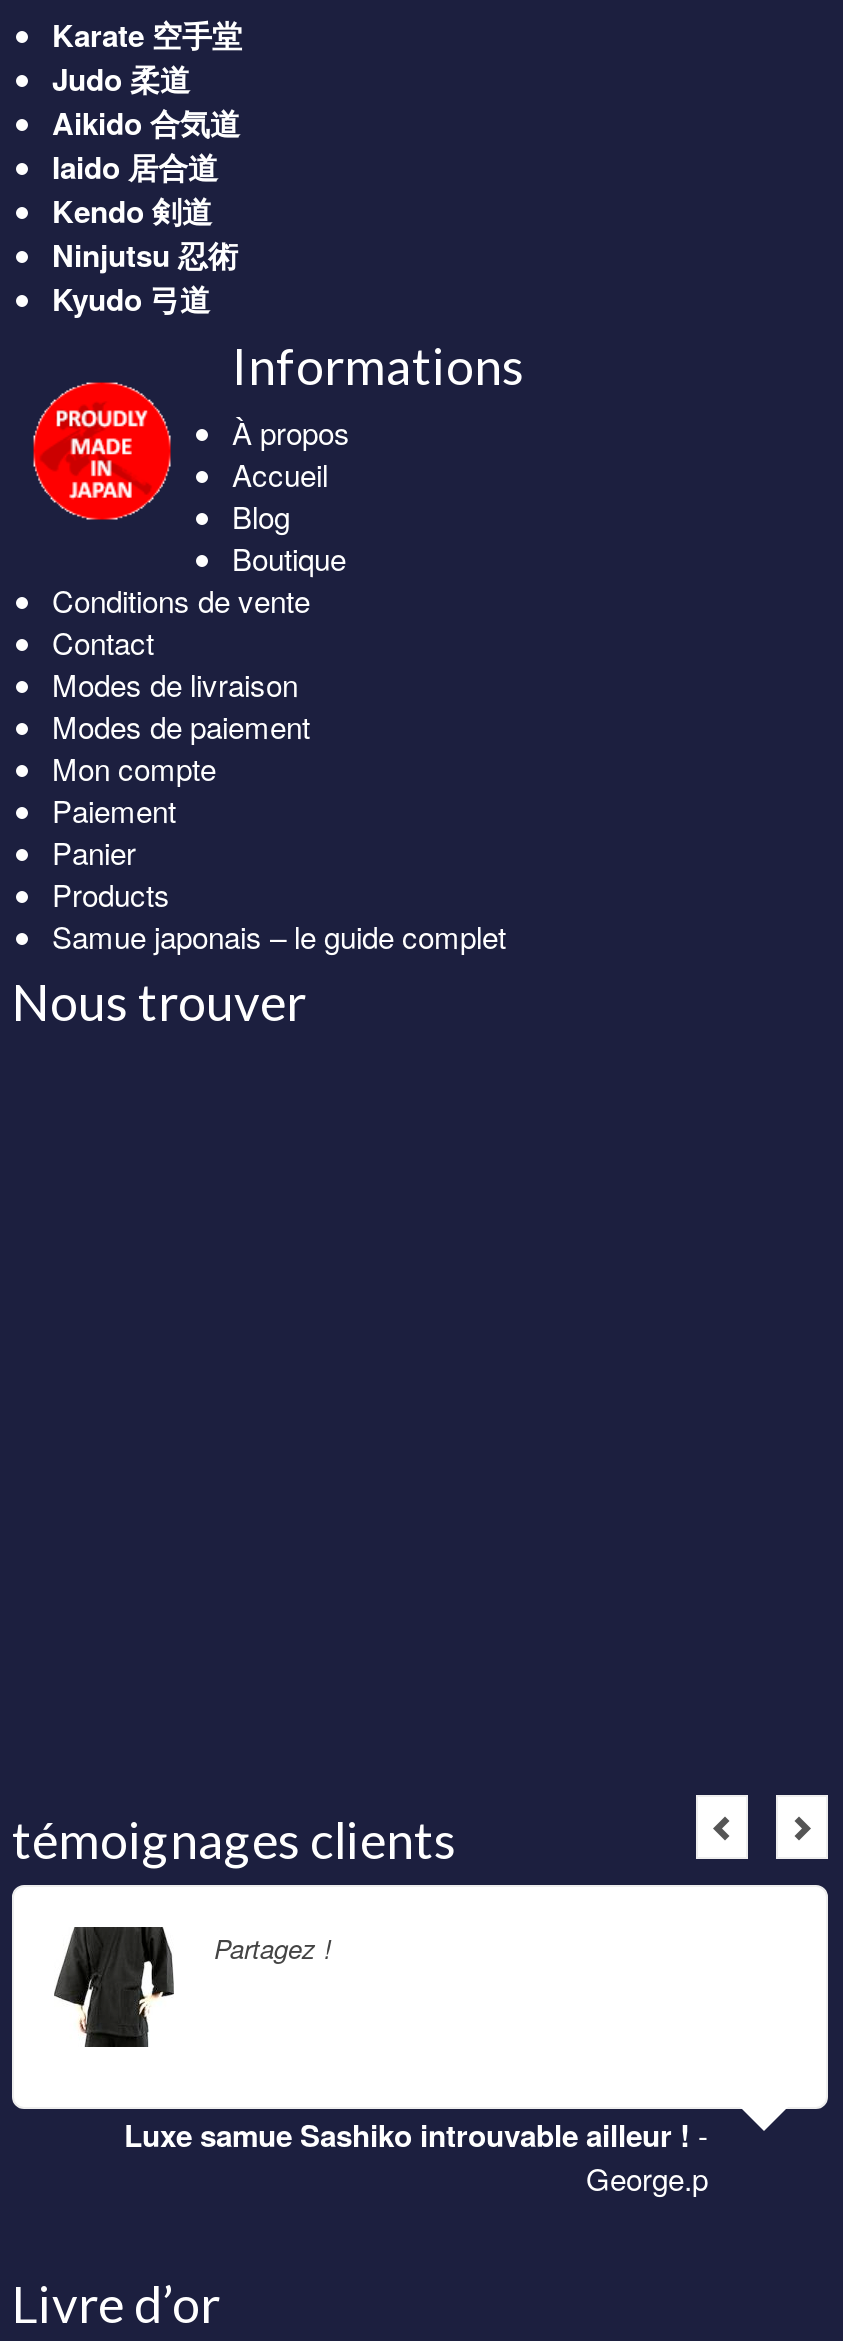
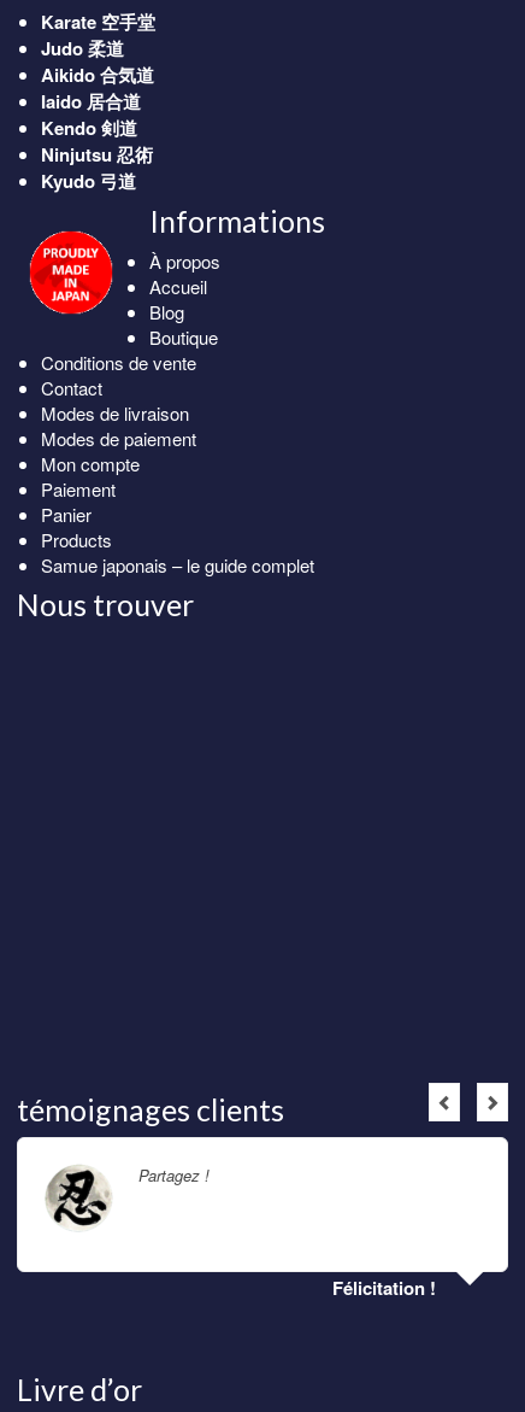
[52,1925,176,2049] [image] -> [42,1162,114,1235] [image]
[124,2112,708,2198] Luxe samue Sashiko introuvable ailleur ! - | George.p -> [332,1274,436,1301] Félicitation !

